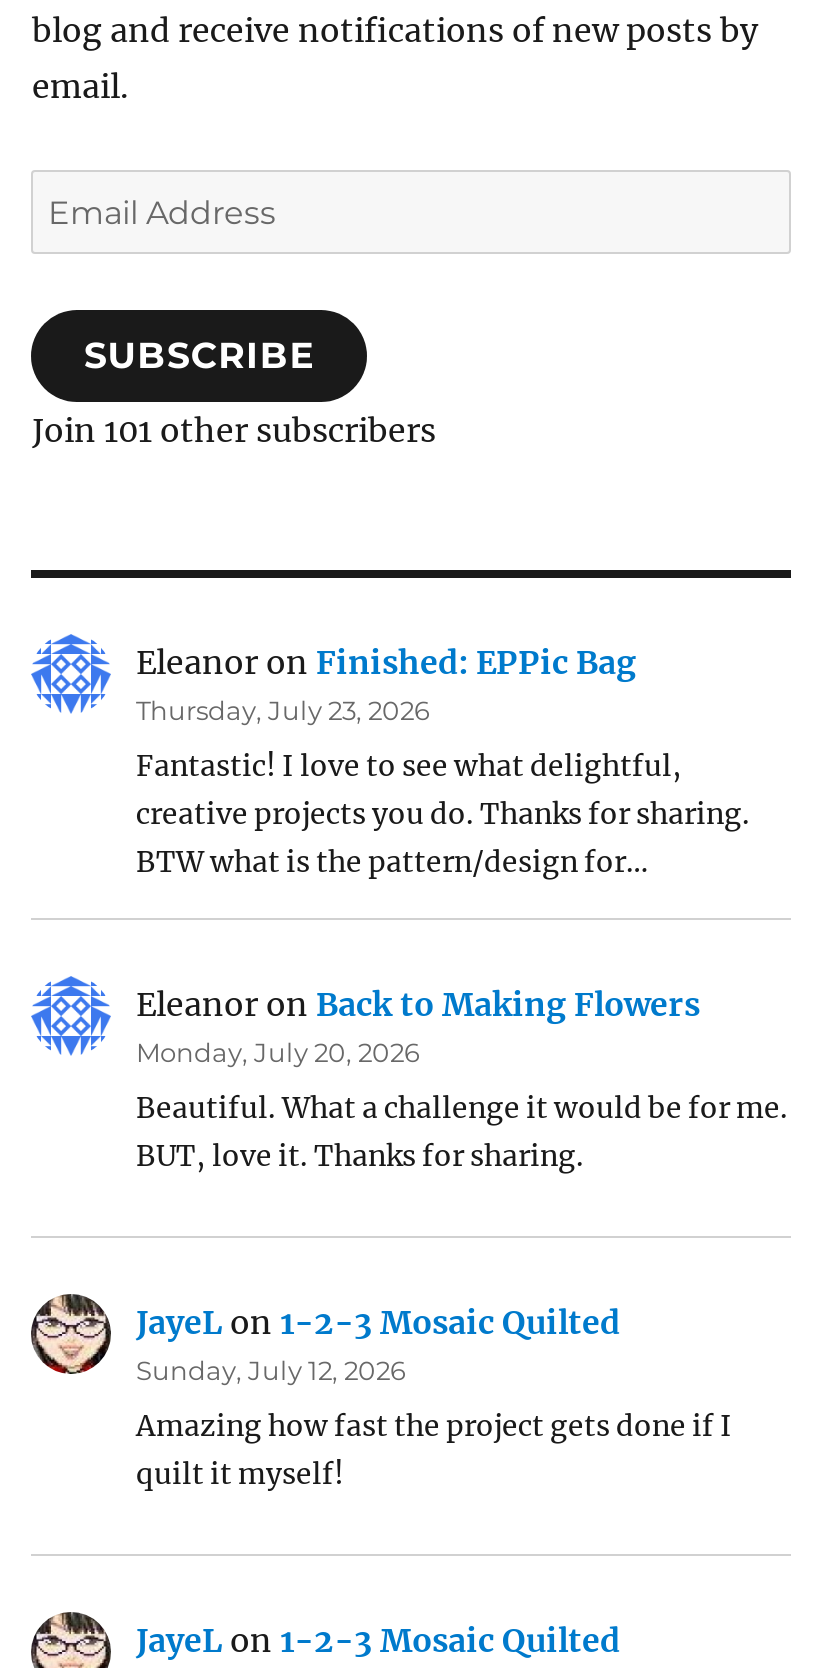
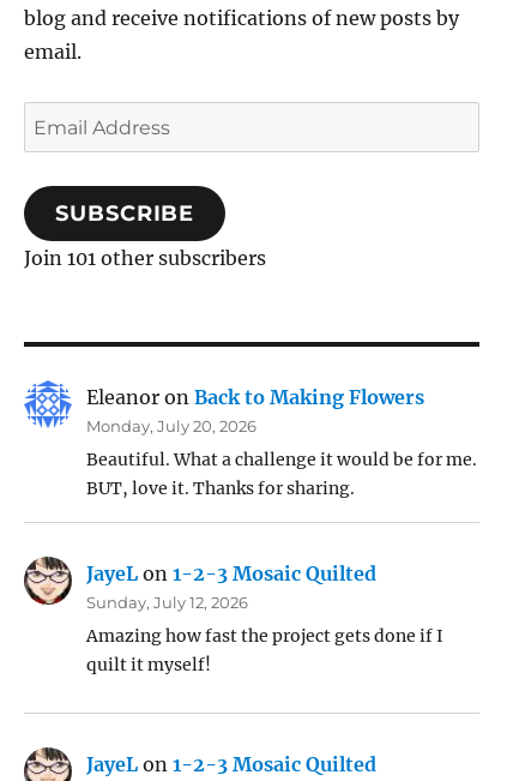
[136,642,750,880] Eleanor on Finished: EPPic Bag | Thursday, July 23, 2026 | Fantastic! I love to see what delightful, | creative projects you do. Thanks for sharing. | BTW what is the pattern/design for… -> none

